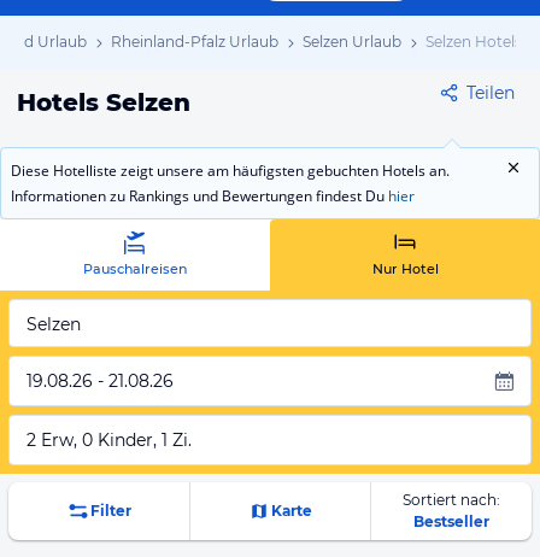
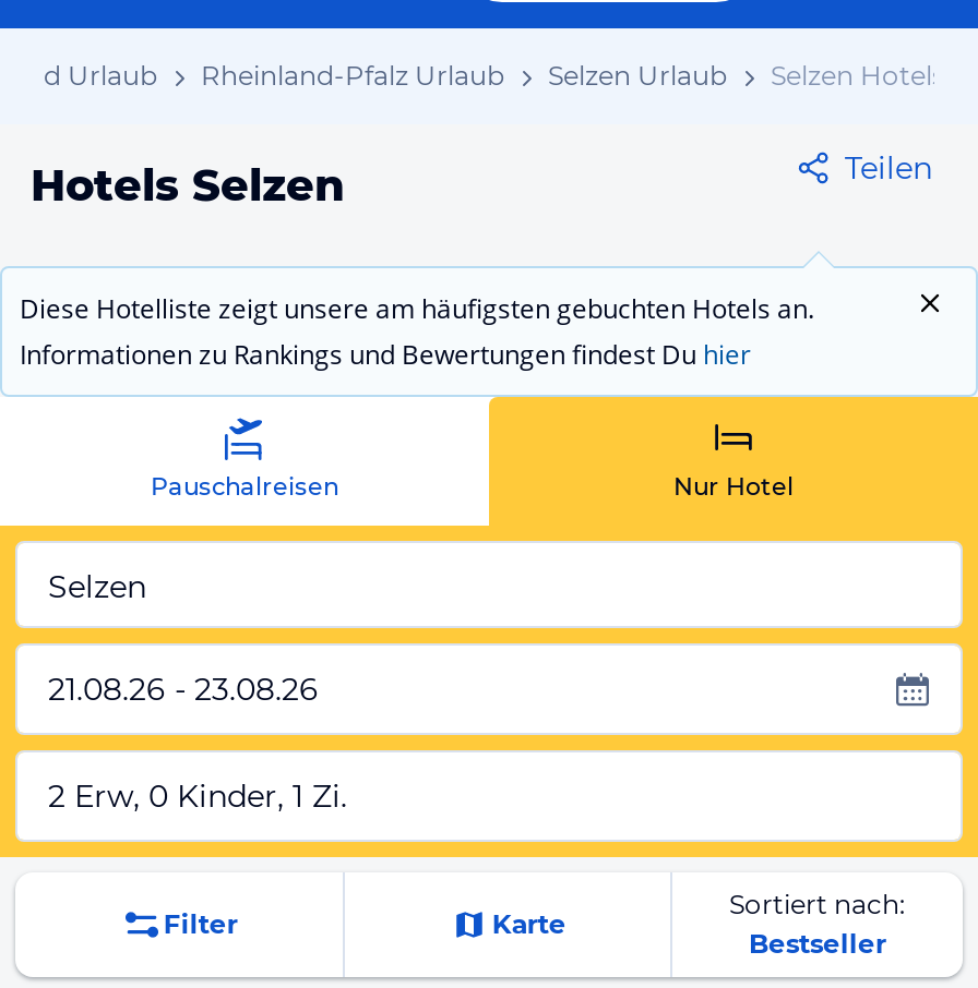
[27,370,174,392] 19.08.26 - 21.08.26 -> [48,670,319,709] 21.08.26 - 23.08.26

